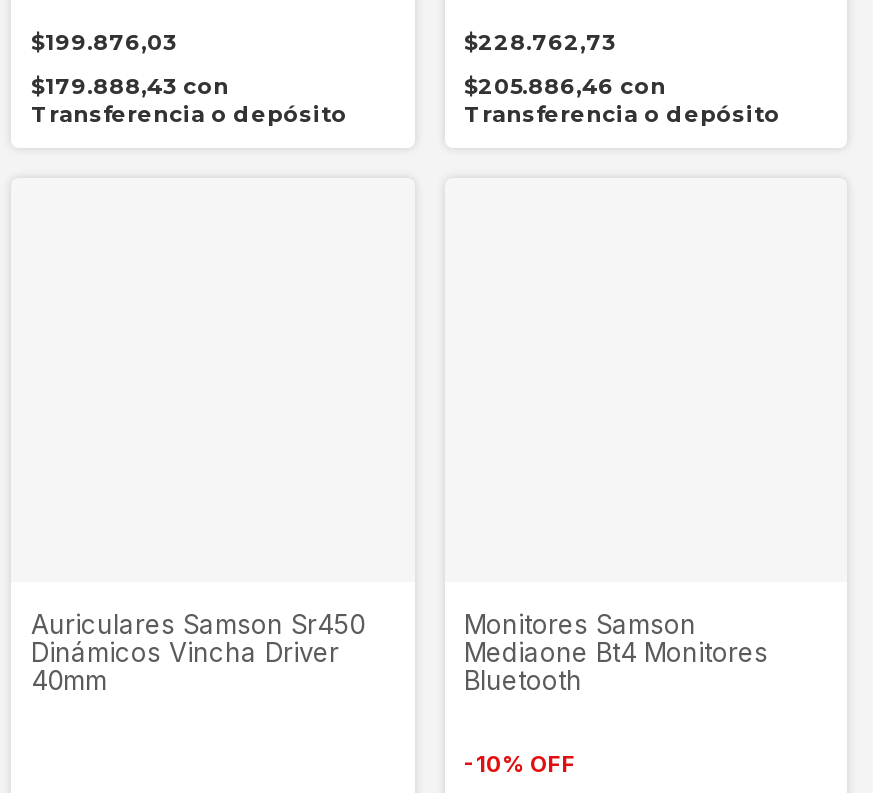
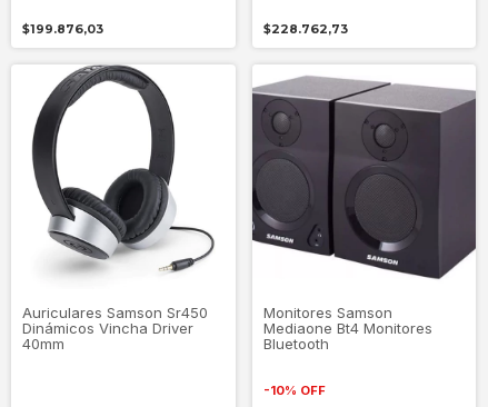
none -> [31,86,215,274] [image]
none -> [251,86,477,280] [image]
[31,72,347,128] $179.888,43 con | Transferencia o depósito -> none
[464,72,780,128] $205.886,46 con | Transferencia o depósito -> none

